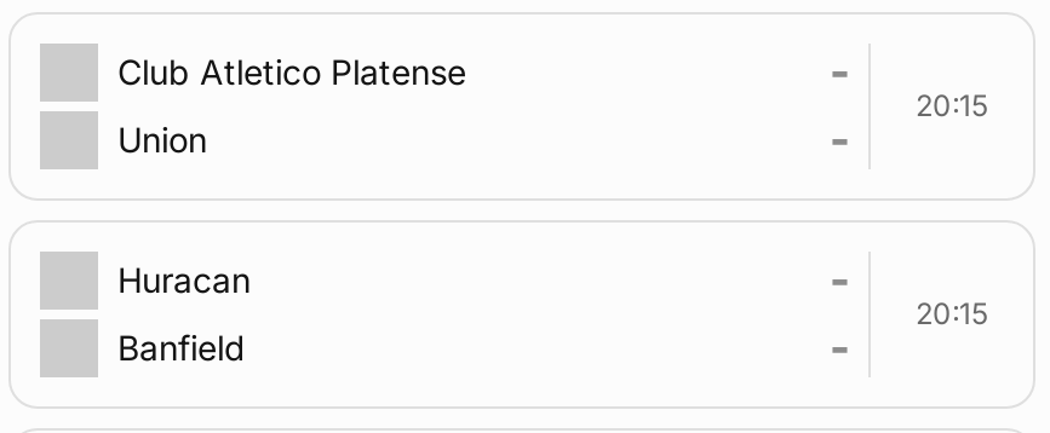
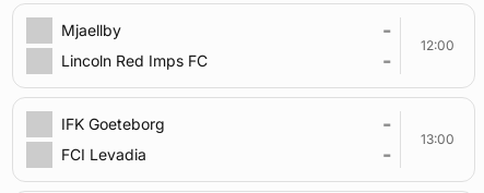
[117,51,466,92] Club Atletico Platense -> [61,21,121,39] Mjaellby
[916,87,988,123] 20:15 -> [421,37,455,53] 12:00
[117,119,207,160] Union -> [61,51,208,70] Lincoln Red Imps FC
[117,259,251,300] Huracan -> [61,114,165,133] IFK Goeteborg
[916,295,988,331] 20:15 -> [421,131,455,147] 13:00
[117,327,246,368] Banfield -> [61,145,146,164] FCI Levadia

